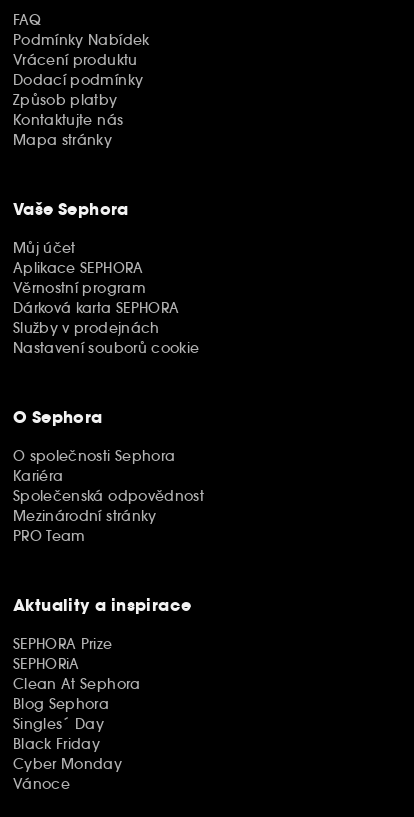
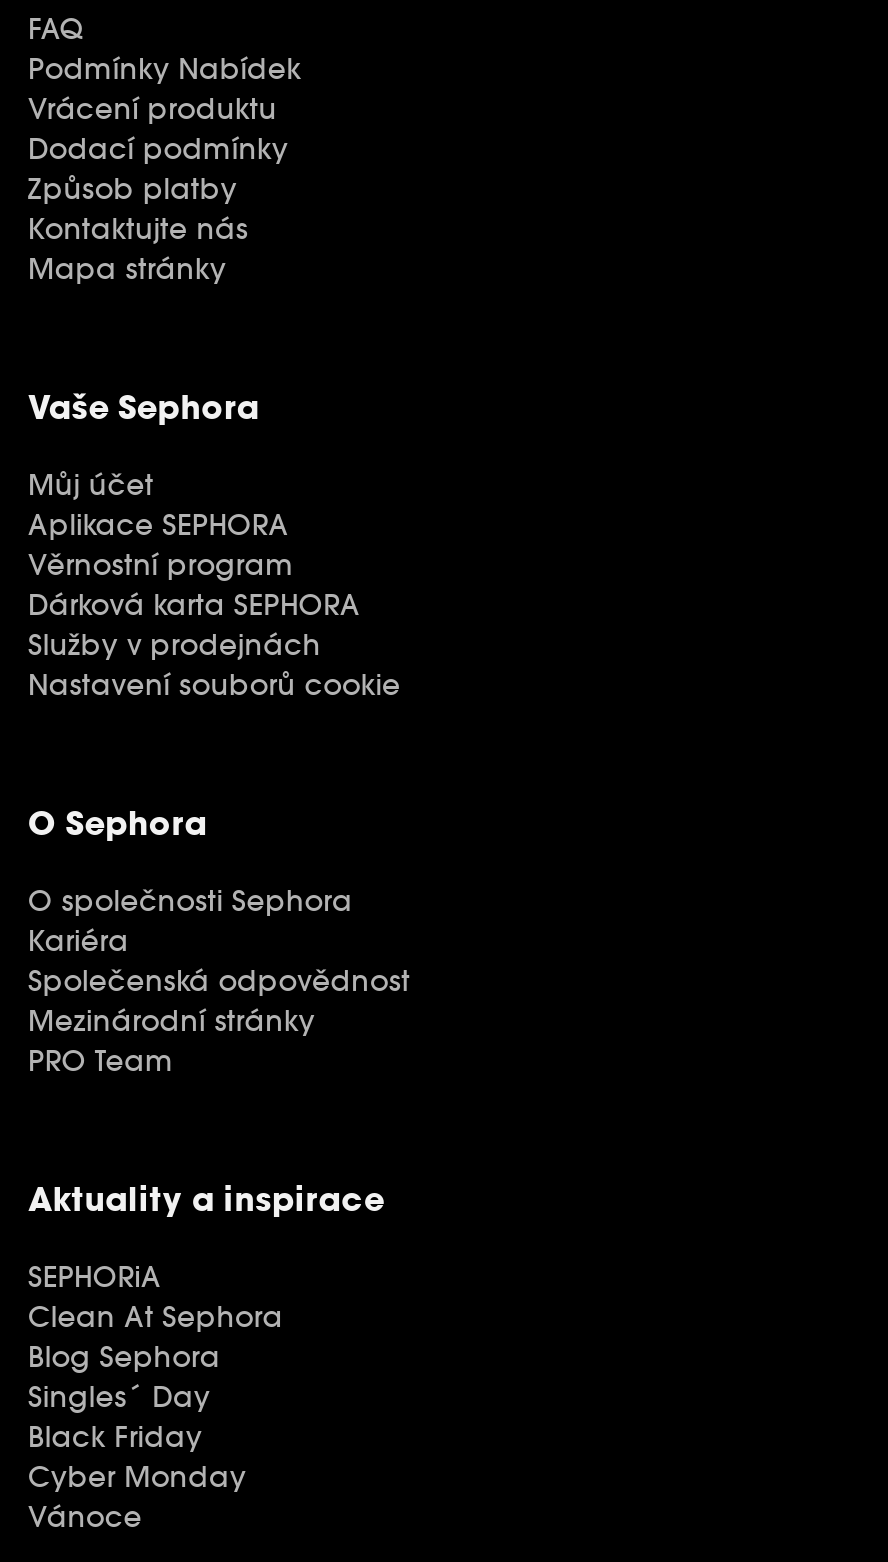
[13,635,112,653] SEPHORA Prize -> none

